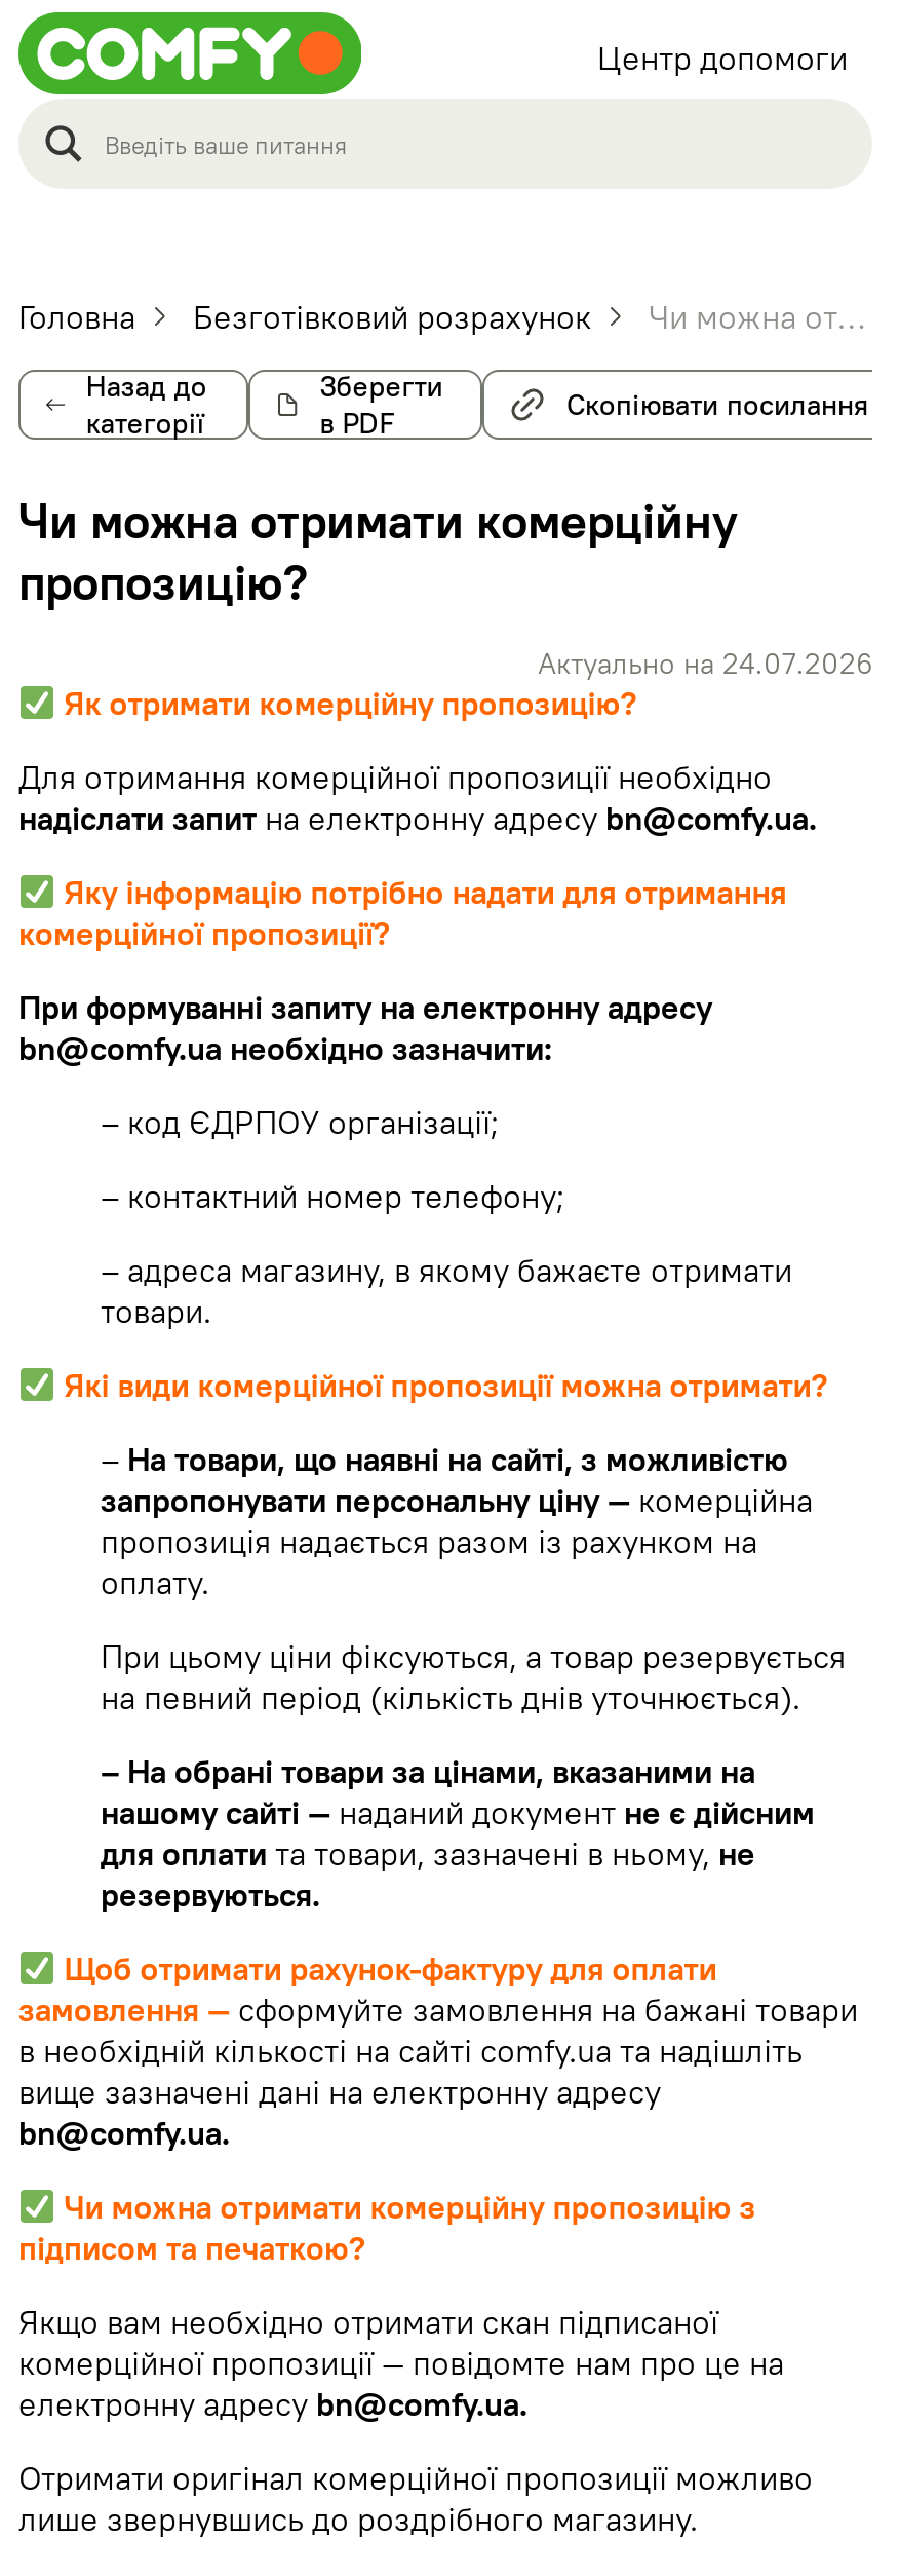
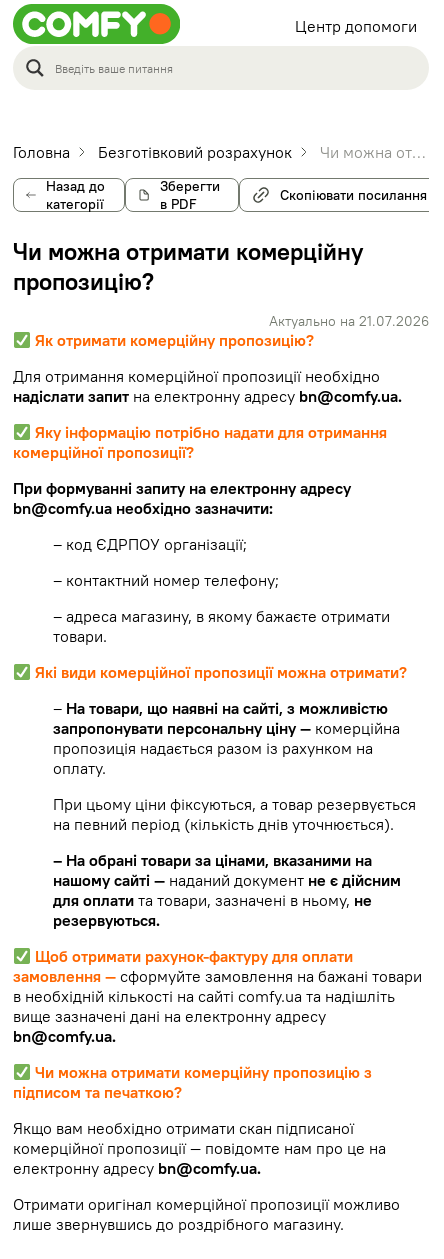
[538,645,872,682] Актуально на 24.07.2026 -> [269,312,429,330] Актуально на 21.07.2026

